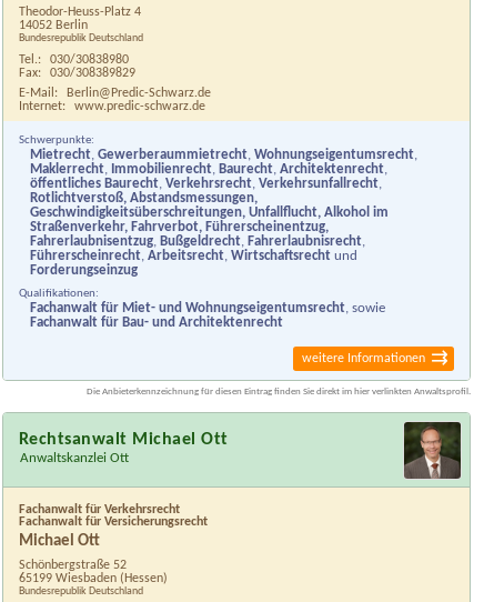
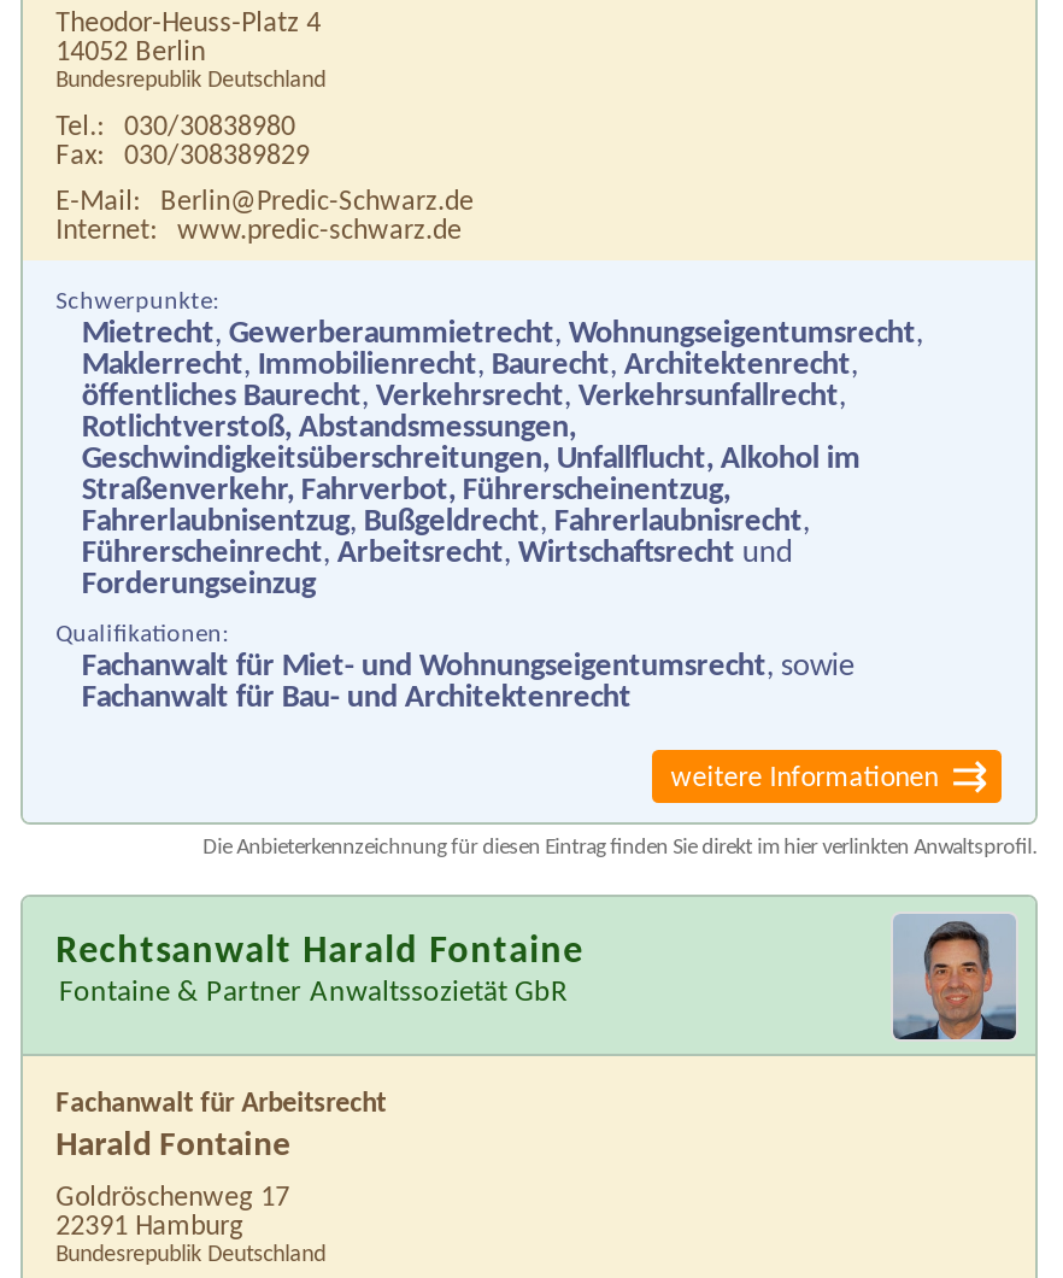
[403,421,462,479] [image] -> [893,914,1018,1042] [image]
[18,431,228,465] Rechtsanwalt Michael Ott | Anwaltskanzlei Ott -> [56,932,584,1007] Rechtsanwalt Harald Fontaine | Fontaine & Partner Anwaltssozietät GbR
[19,503,207,549] Fachanwalt für Verkehrsrecht | Fachanwalt für Versicherungsrecht | Michael Ott -> [56,1089,386,1164] Fachanwalt für Arbeitsrecht | Harald Fontaine
[19,558,167,585] Schönbergstraße 52 | 65199 Wiesbaden (Hessen) -> [56,1183,290,1241] Goldröschenweg 17 | 22391 Hamburg

